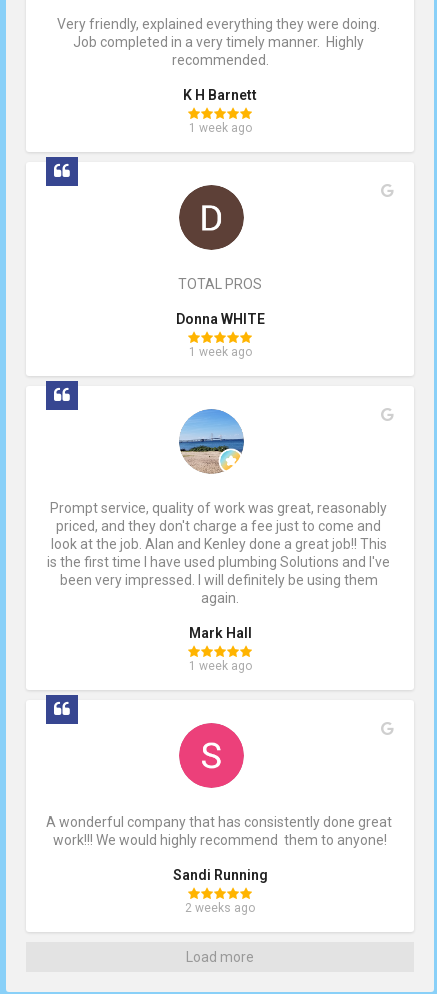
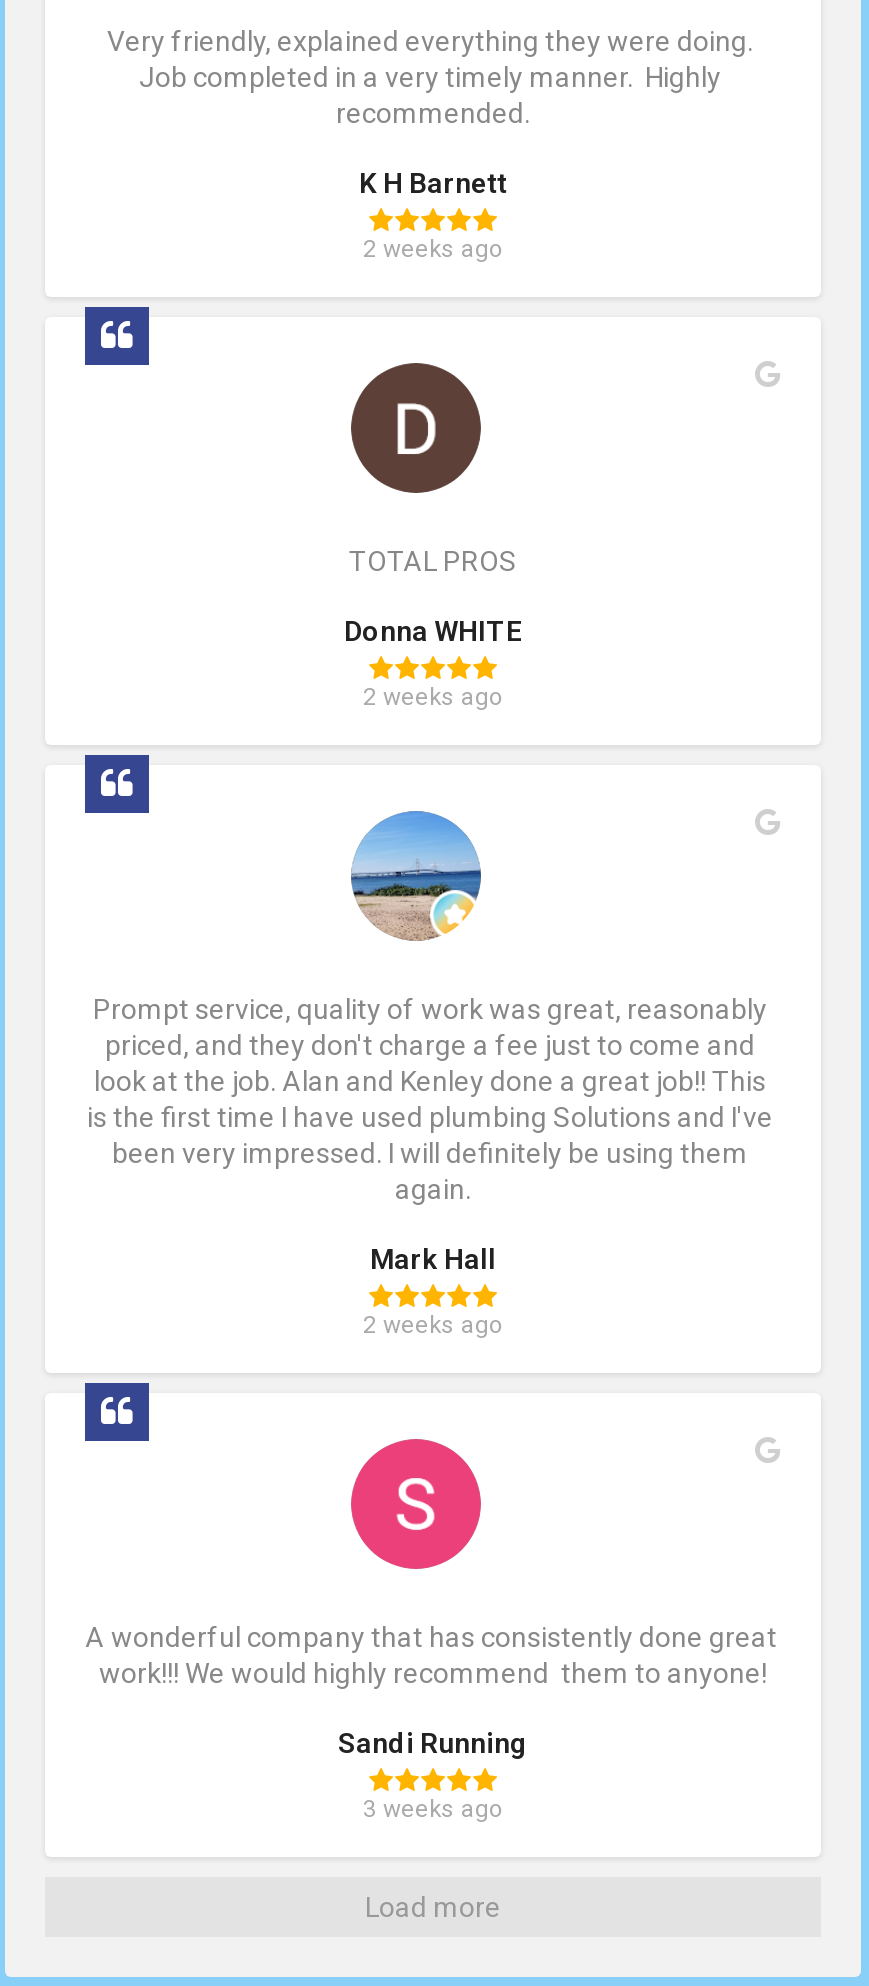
[188,121,251,135] 1 week ago -> [363,235,503,263] 2 weeks ago
[188,345,251,359] 1 week ago -> [363,683,503,711] 2 weeks ago
[188,659,251,673] 1 week ago -> [363,1311,503,1339] 2 weeks ago
[185,901,255,915] 2 weeks ago -> [363,1795,503,1823] 3 weeks ago

